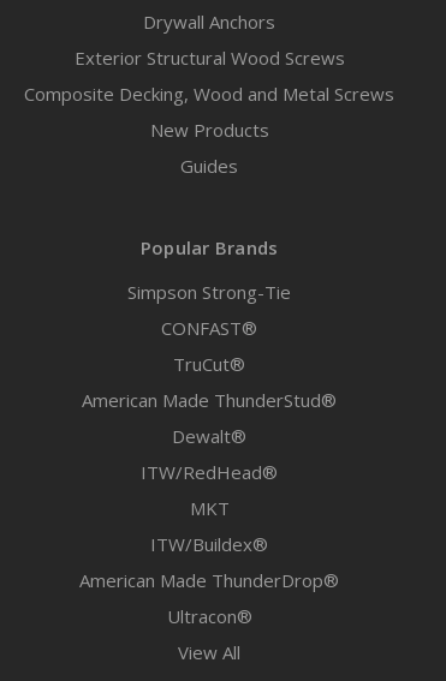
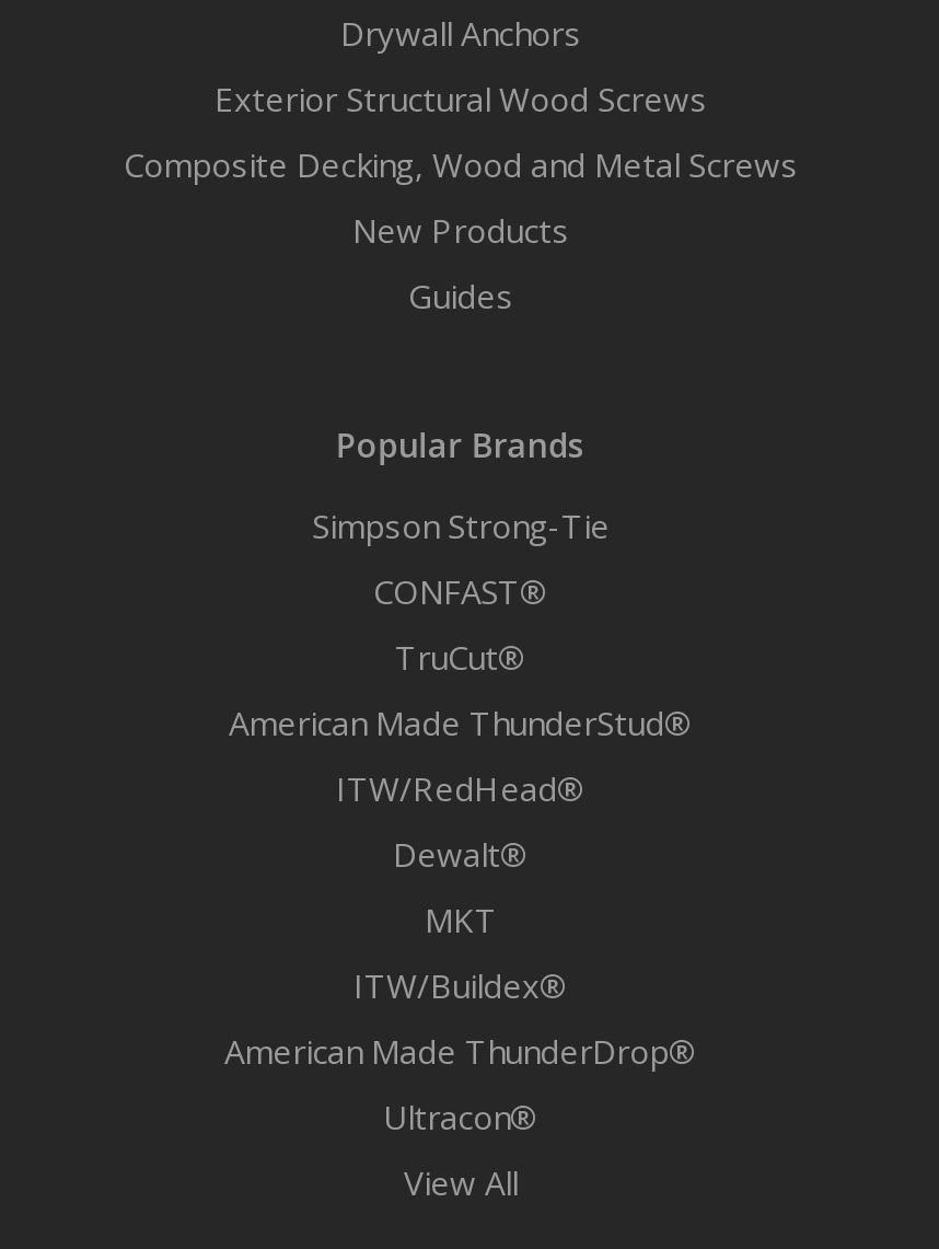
moved [172,423,246,447] -> [393,831,529,875]: Dewalt®
moved [141,459,278,483] -> [336,765,586,809]: ITW/RedHead®

